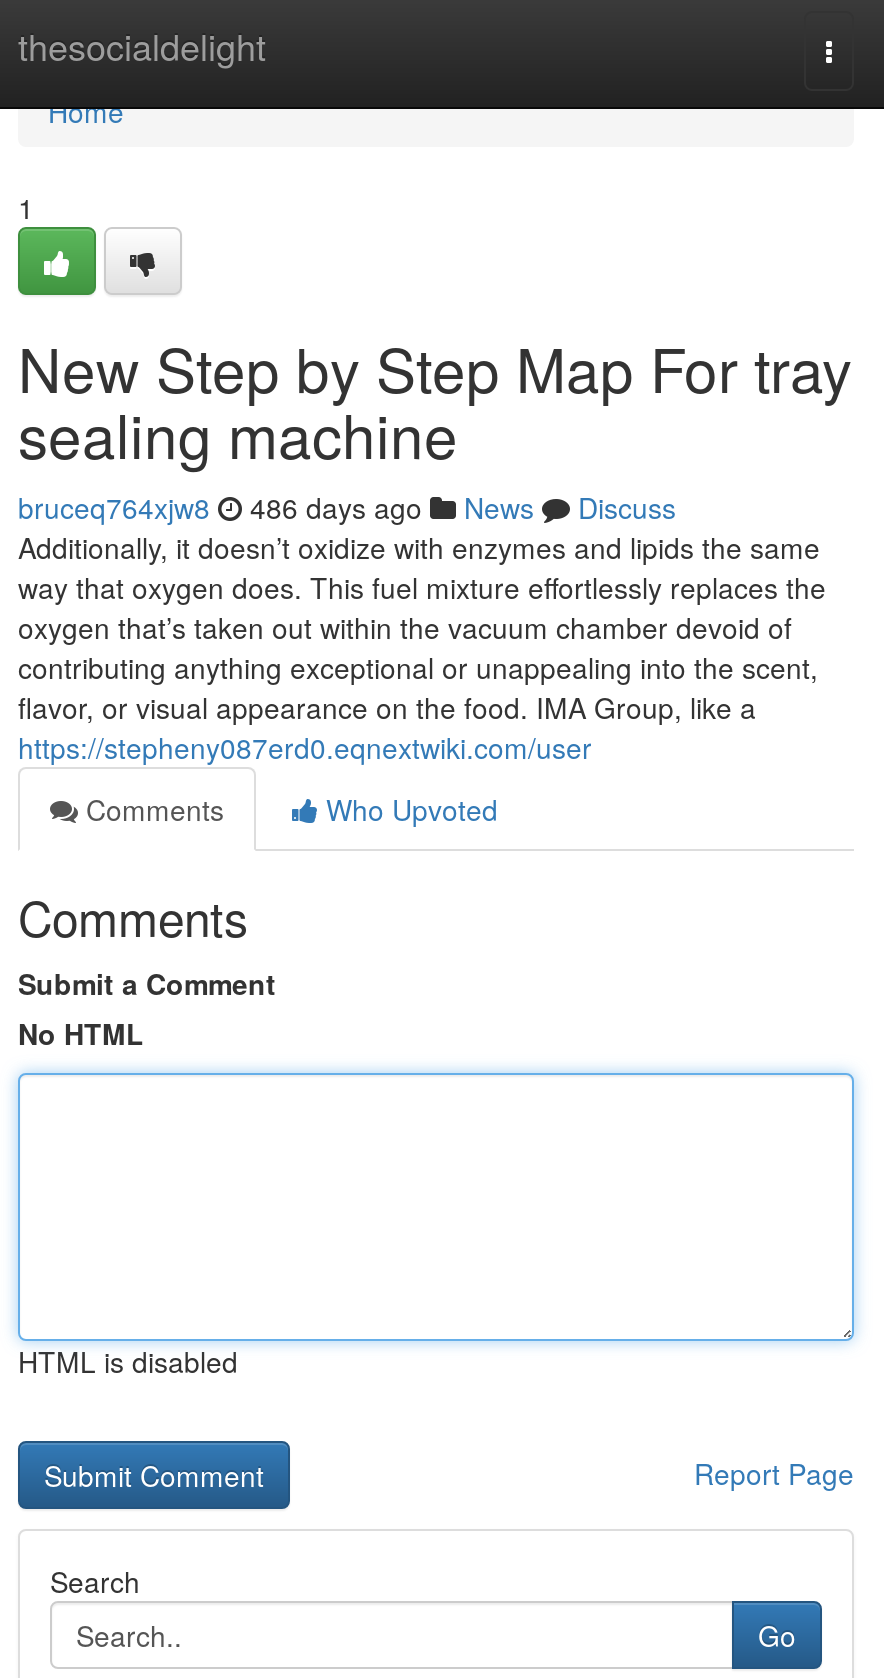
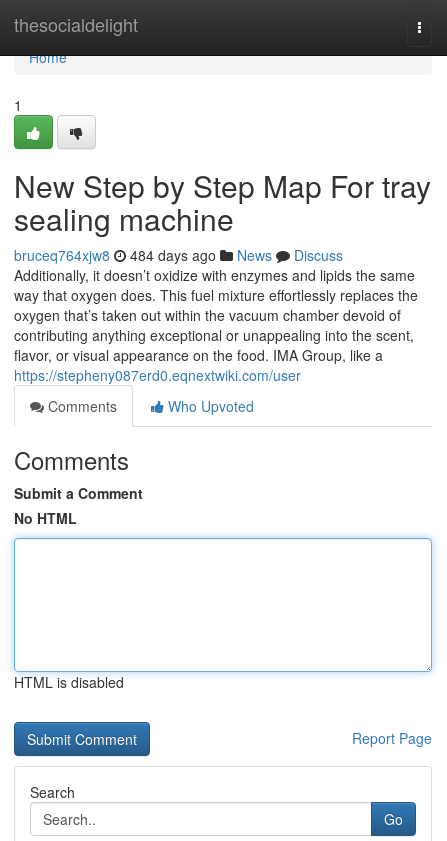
[18,487,676,527] bruceq764xjw8 486 days ago News Discuss -> [14,245,343,265] bruceq764xjw8 484 days ago News Discuss

